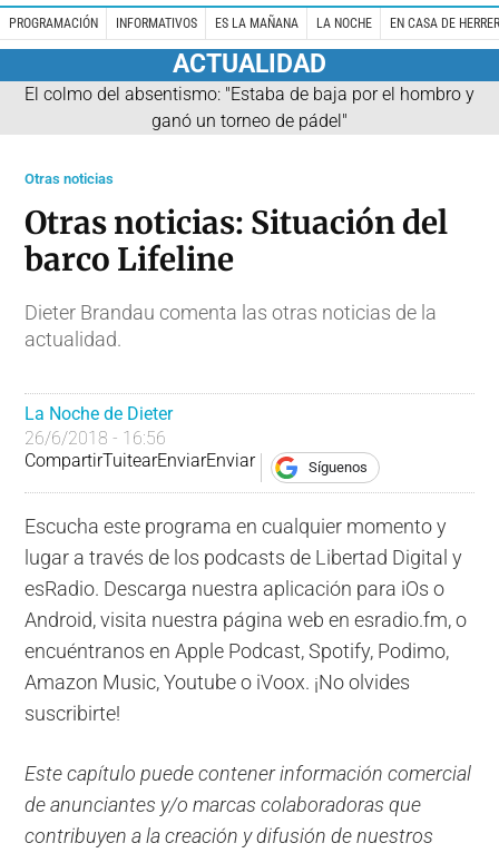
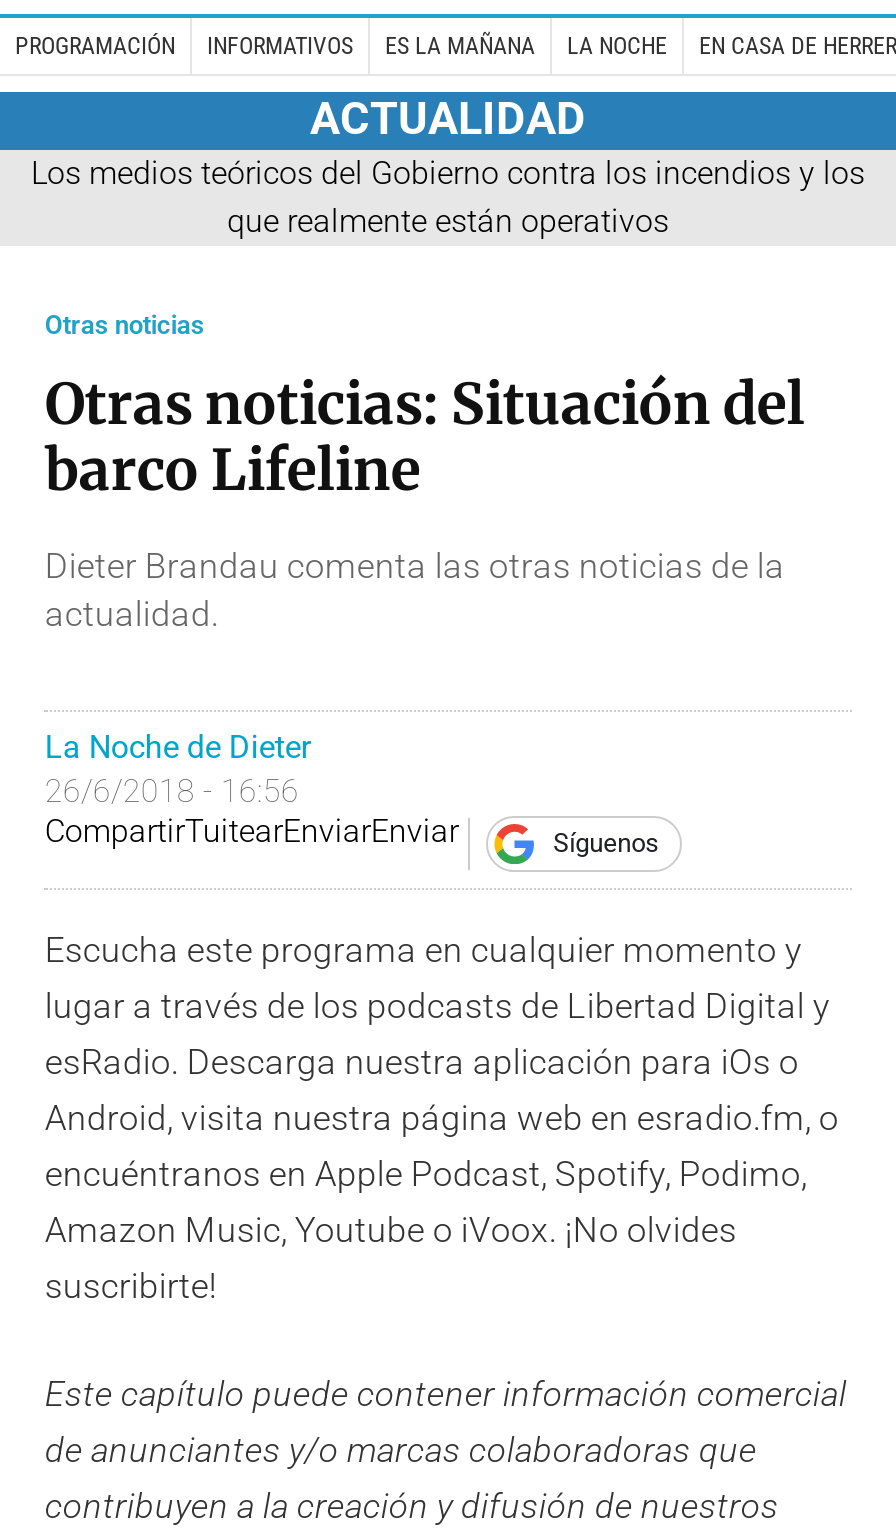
[25,83,474,131] El colmo del absentismo: "Estaba de baja por el hombro y | ganó un torneo de pádel" -> [31,153,865,239] Los medios teóricos del Gobierno contra los incendios y los | que realmente están operativos

